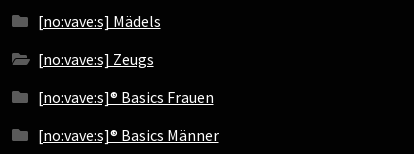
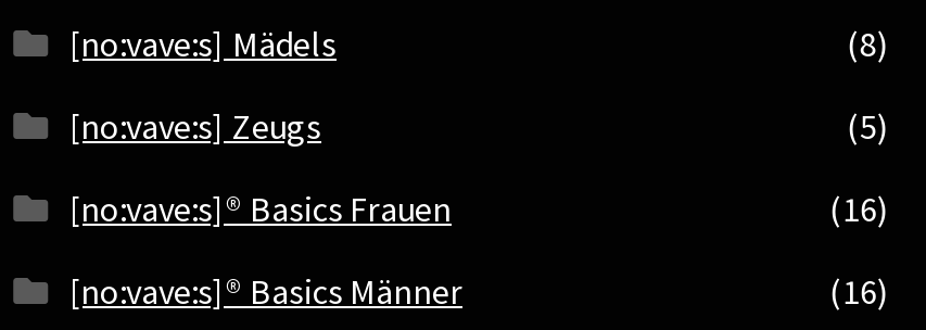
none -> [847,21,888,64] (8)
none -> [847,103,888,147] (5)
none -> [829,186,888,229] (16)
none -> [829,268,888,312] (16)

